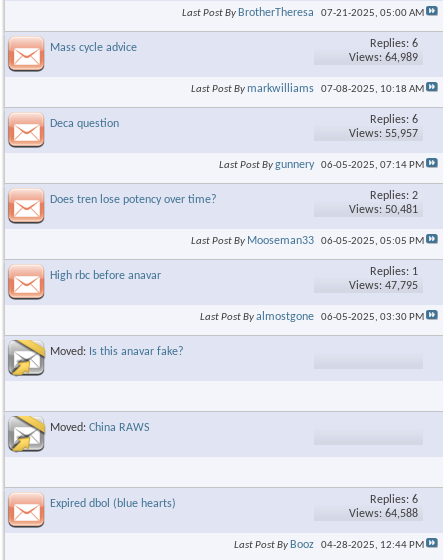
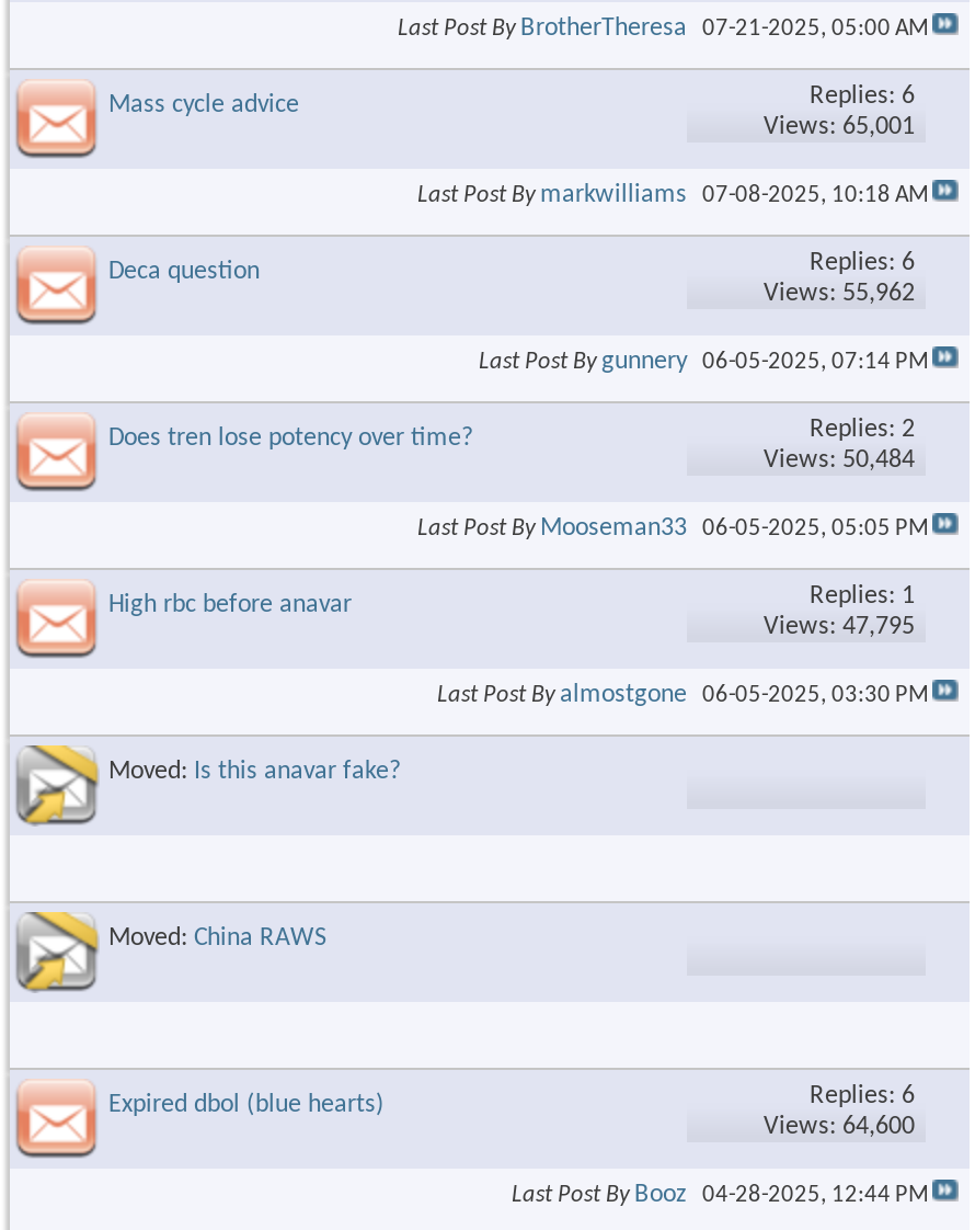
[349,52,418,64] Views: 64,989 -> [764,114,915,140] Views: 65,001
[349,128,418,140] Views: 55,957 -> [764,281,915,307] Views: 55,962
[349,204,418,216] Views: 50,481 -> [764,447,915,474] Views: 50,484
[349,508,418,520] Views: 64,588 -> [764,1114,915,1140] Views: 64,600

